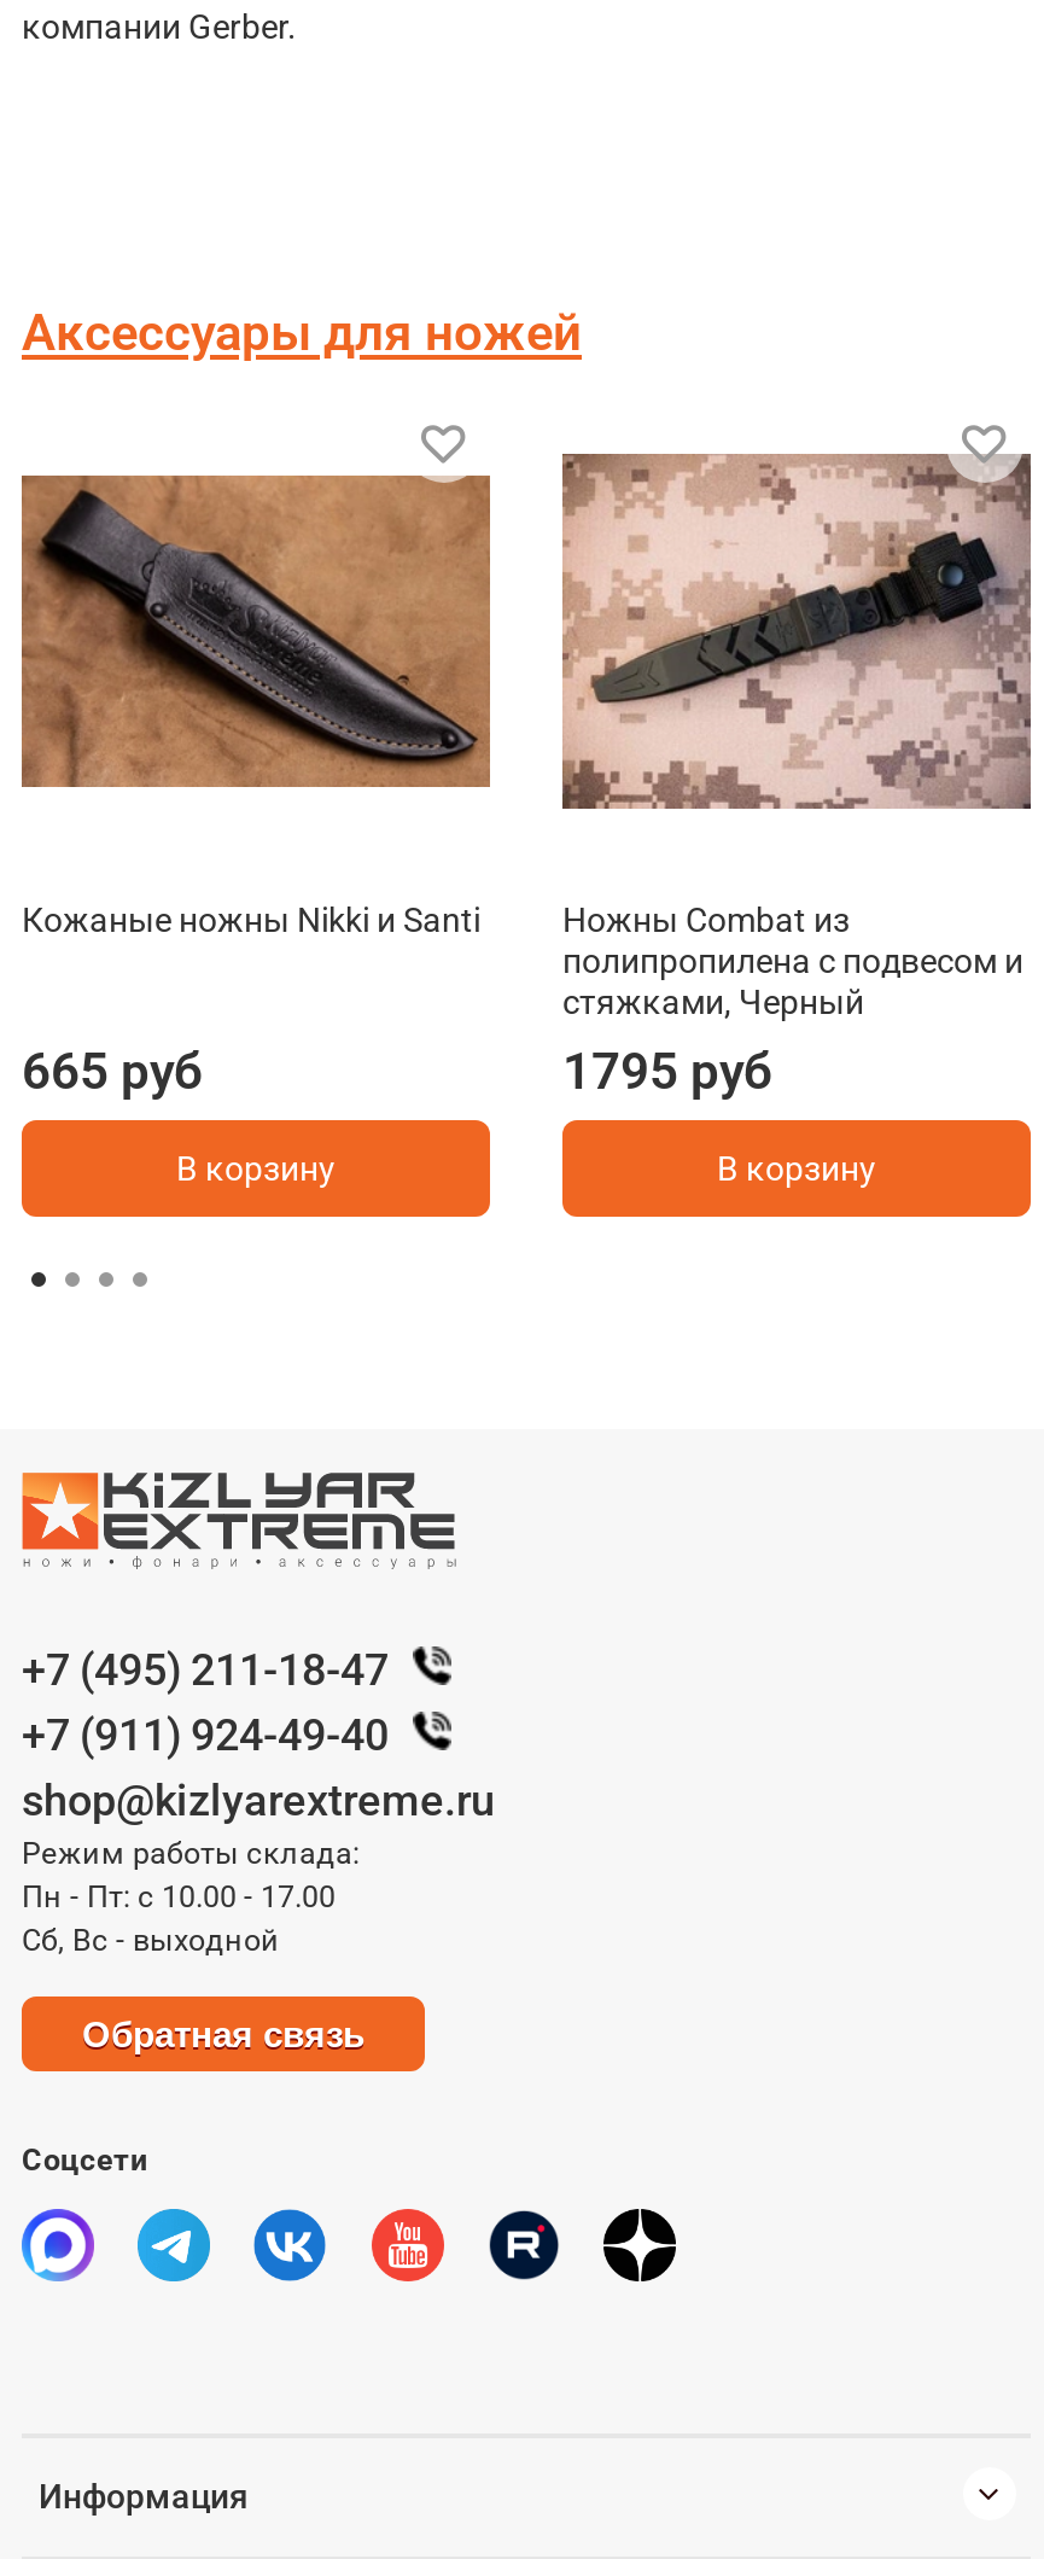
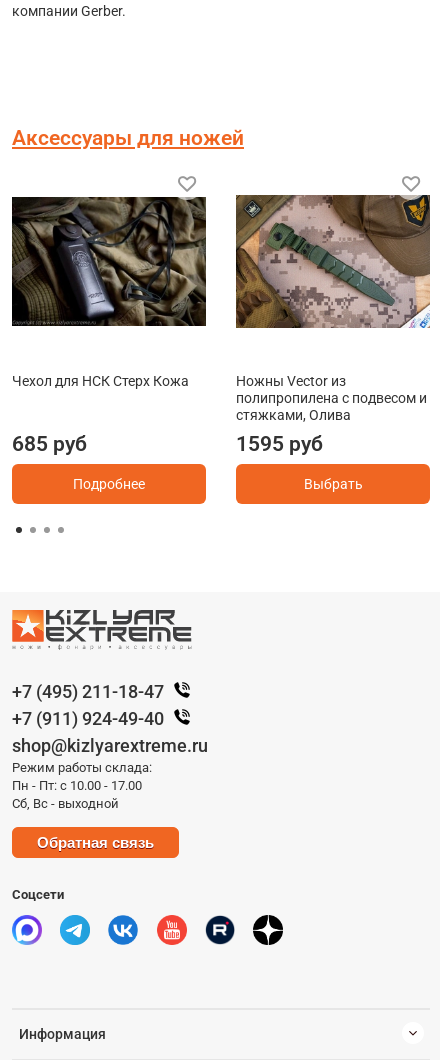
[560,451,1033,938] [image] | Ножны Combat из -> [235,188,430,389] [image] | Ножны Vector из
[19,473,492,789] [image] -> [11,196,207,327] [image]
[22,900,480,938] Кожаные ножны Nikki и Santi -> [12,373,189,389] Чехол для НСК Стерх Кожа
[562,982,864,1100] стяжками, Черный | 1795 руб -> [236,407,351,456] стяжками, Олива | 1595 руб
[22,1042,203,1100] 665 руб -> [12,432,87,456] 685 руб
[176,1148,336,1187] В корзину -> [73,476,145,492] Подробнее
[717,1148,876,1187] В корзину -> [303,476,362,492] Выбрать

